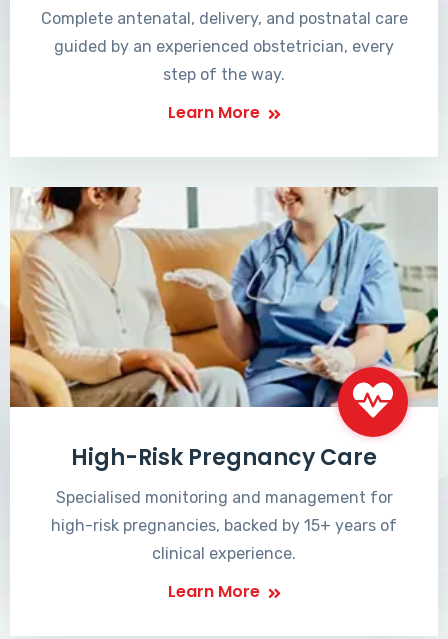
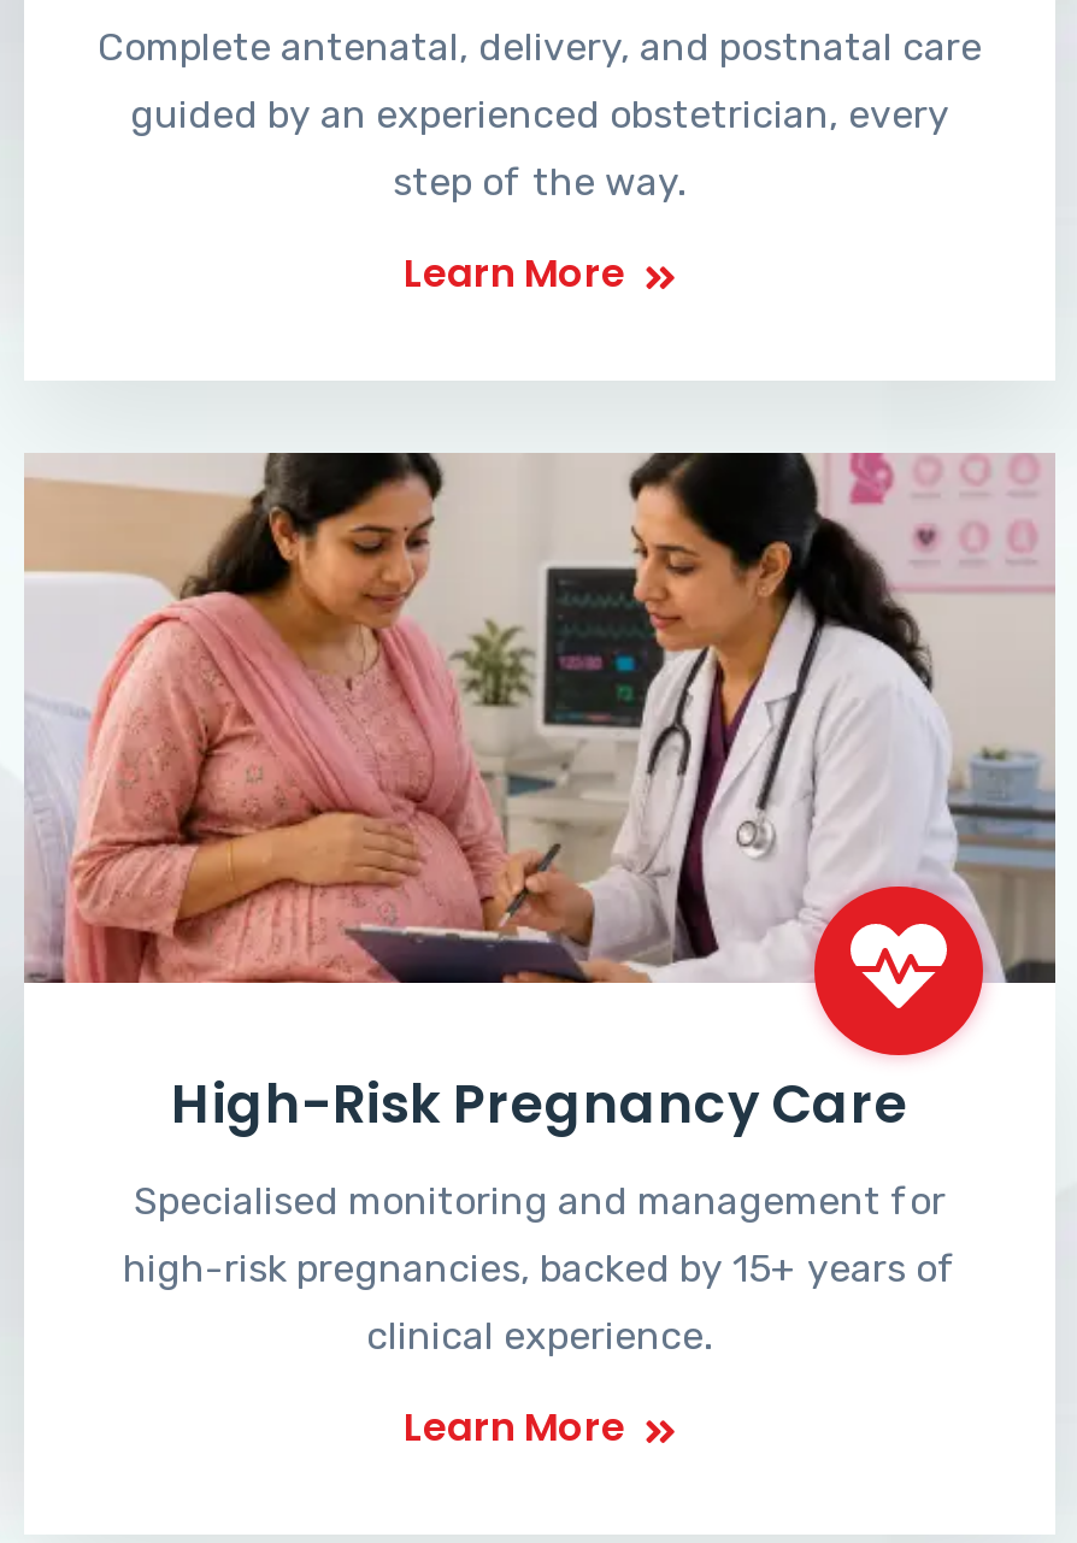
[9,186,439,408] [image] -> [24,450,1058,985] [image]

